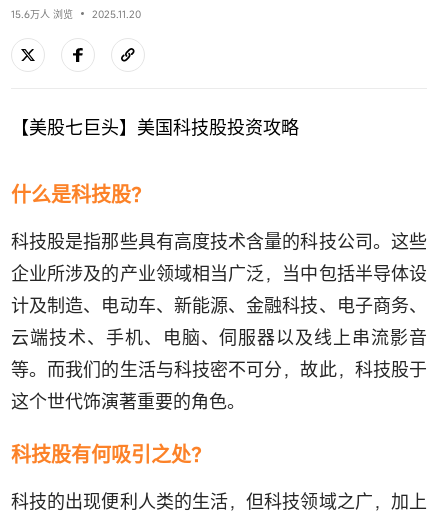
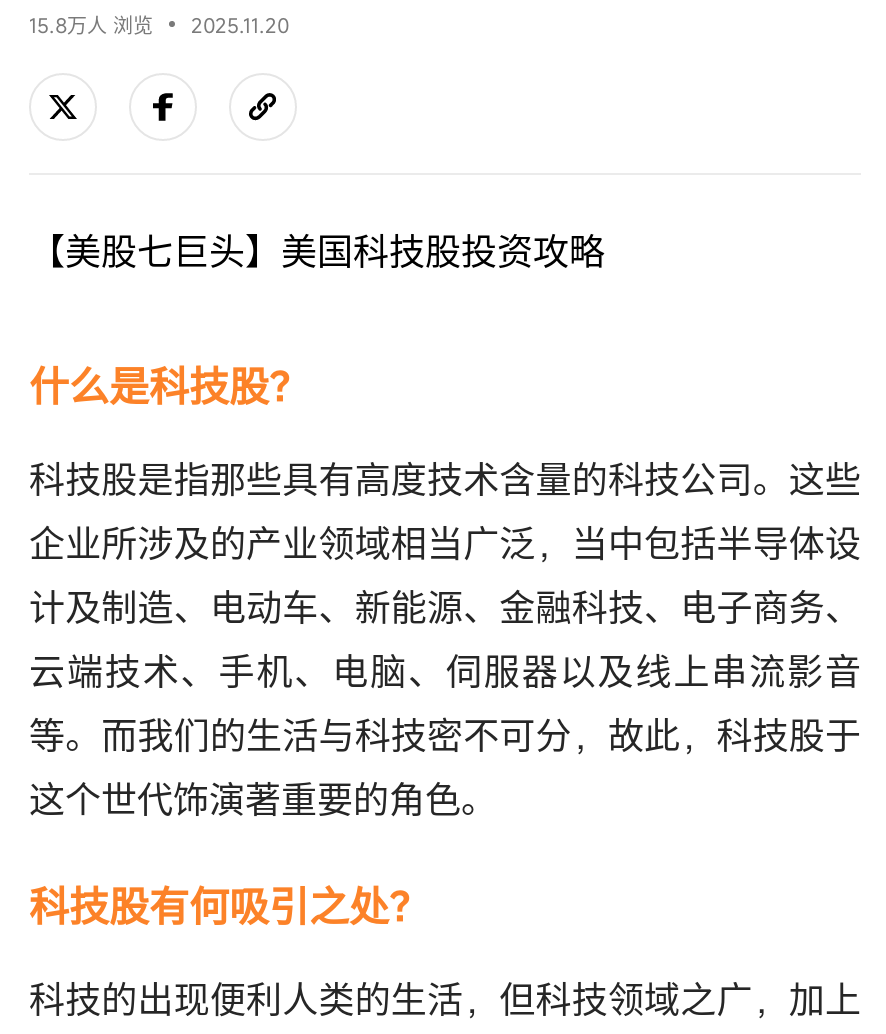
[11,8,141,21] 15.6万人 浏览 2025.11.20 -> [29,13,289,39] 15.8万人 浏览 2025.11.20

